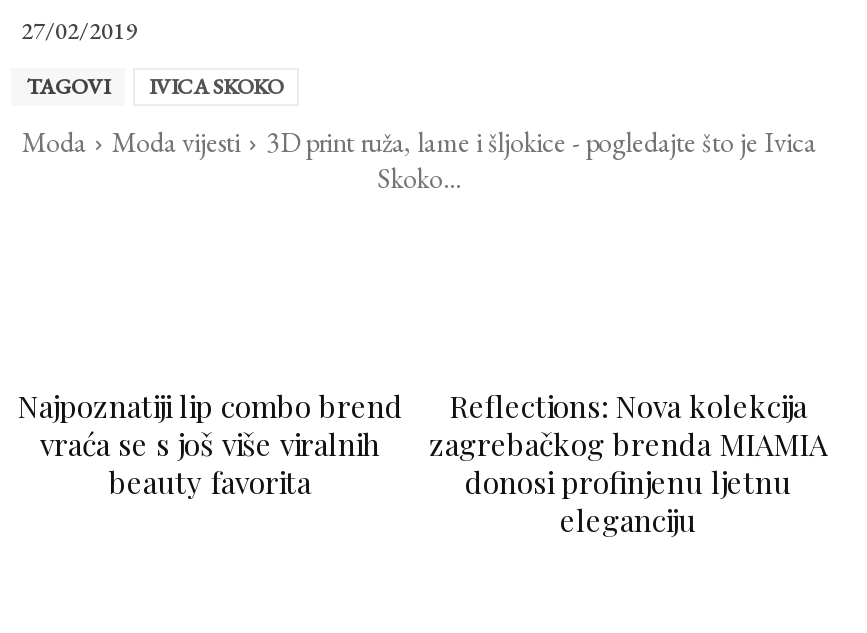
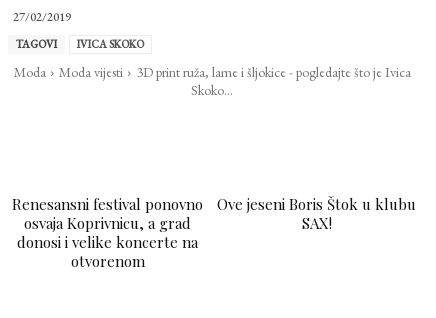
[17,386,403,502] Najpoznatiji lip combo brend | vraća se s još više viralnih | beauty favorita -> [12,194,203,271] Renesansni festival ponovno | osvaja Koprivnicu, a grad | donosi i velike koncerte na | otvorenom
[429,386,827,540] Reflections: Nova kolekcija | zagrebačkog brenda MIAMIA | donosi profinjenu ljetnu | eleganciju -> [217,194,416,233] Ove jeseni Boris Štok u klubu | SAX!

